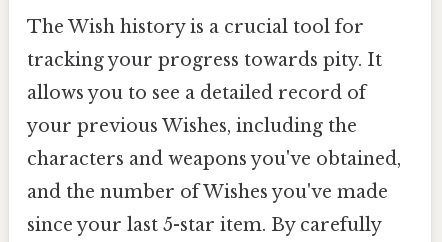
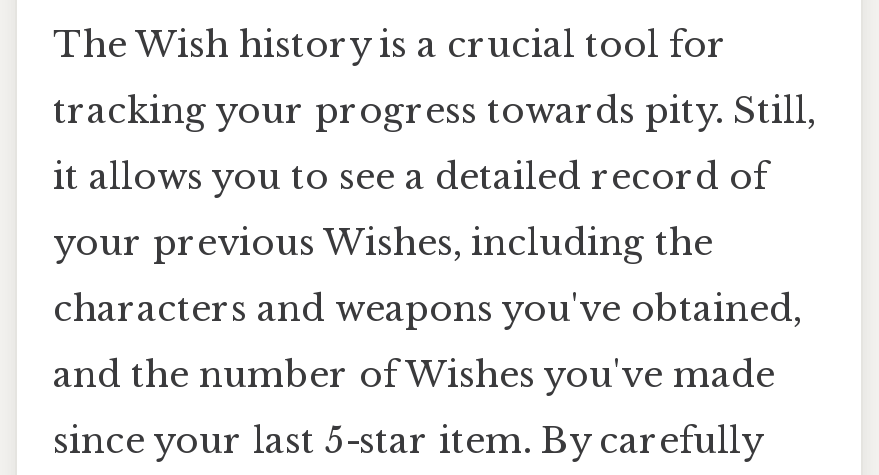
[27,49,382,71] tracking your progress towards pity. It -> [53,89,815,133] tracking your progress towards pity. Still,
[27,82,366,104] allows you to see a detailed record of -> [53,155,767,199] it allows you to see a detailed record of

